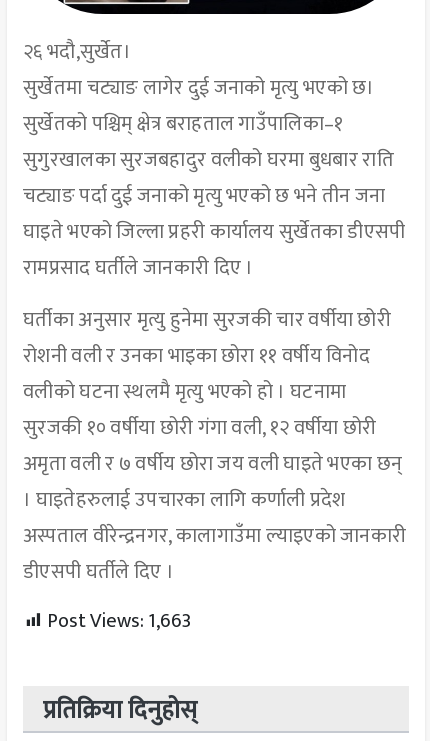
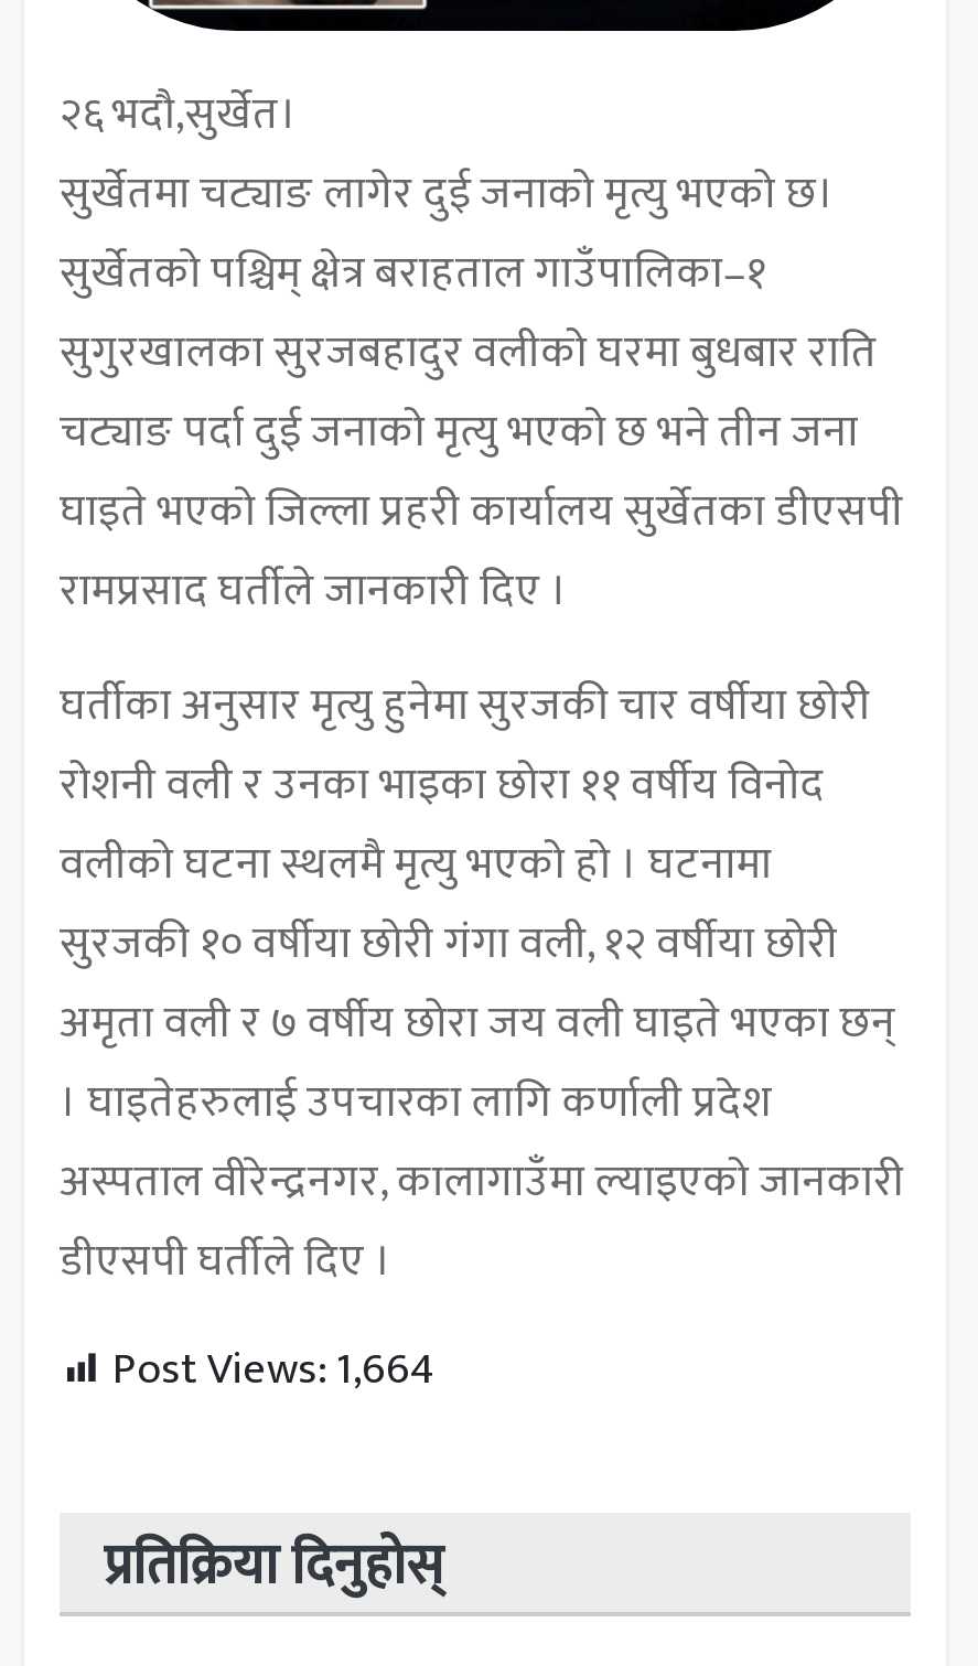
[47,604,191,638] Post Views: 1,663 -> [112,1331,437,1406] Post Views: 1,664

